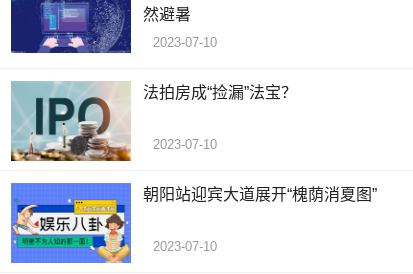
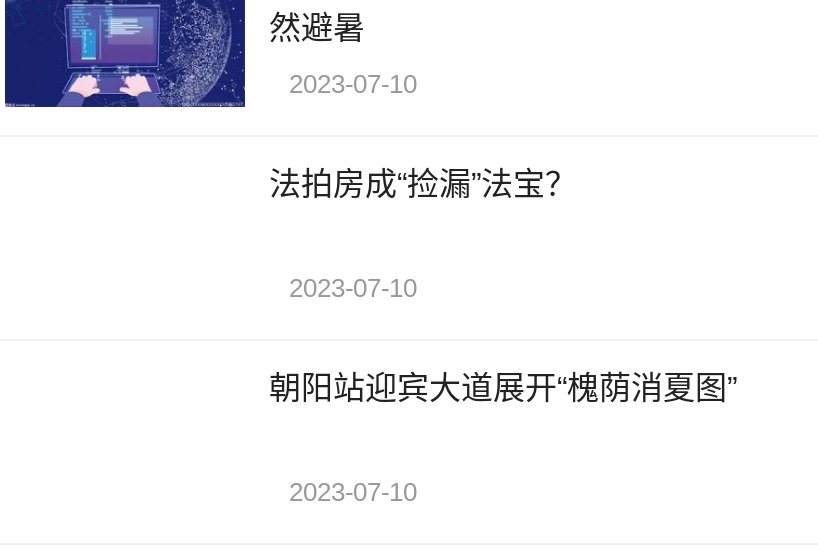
[10,80,132,162] [image] -> none
[10,182,132,264] [image] -> none

